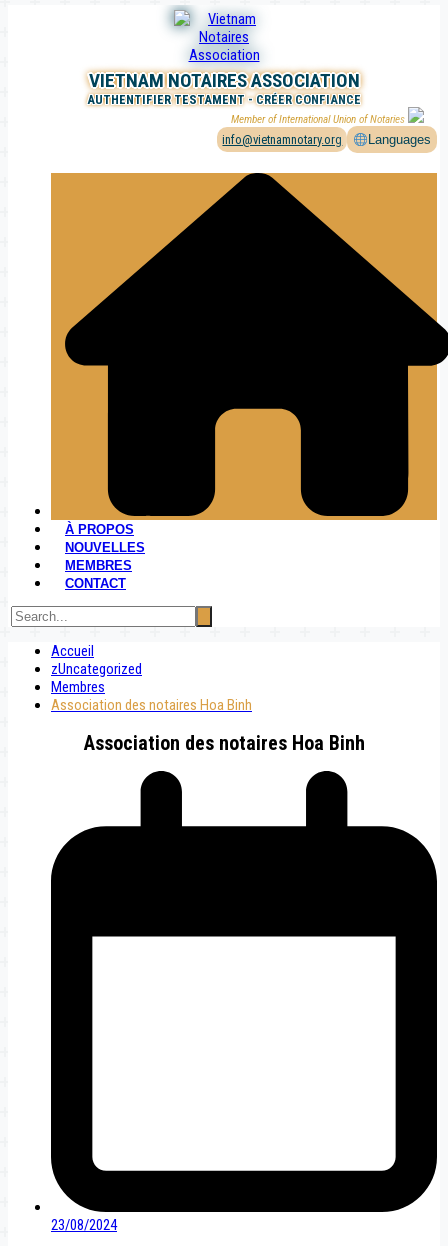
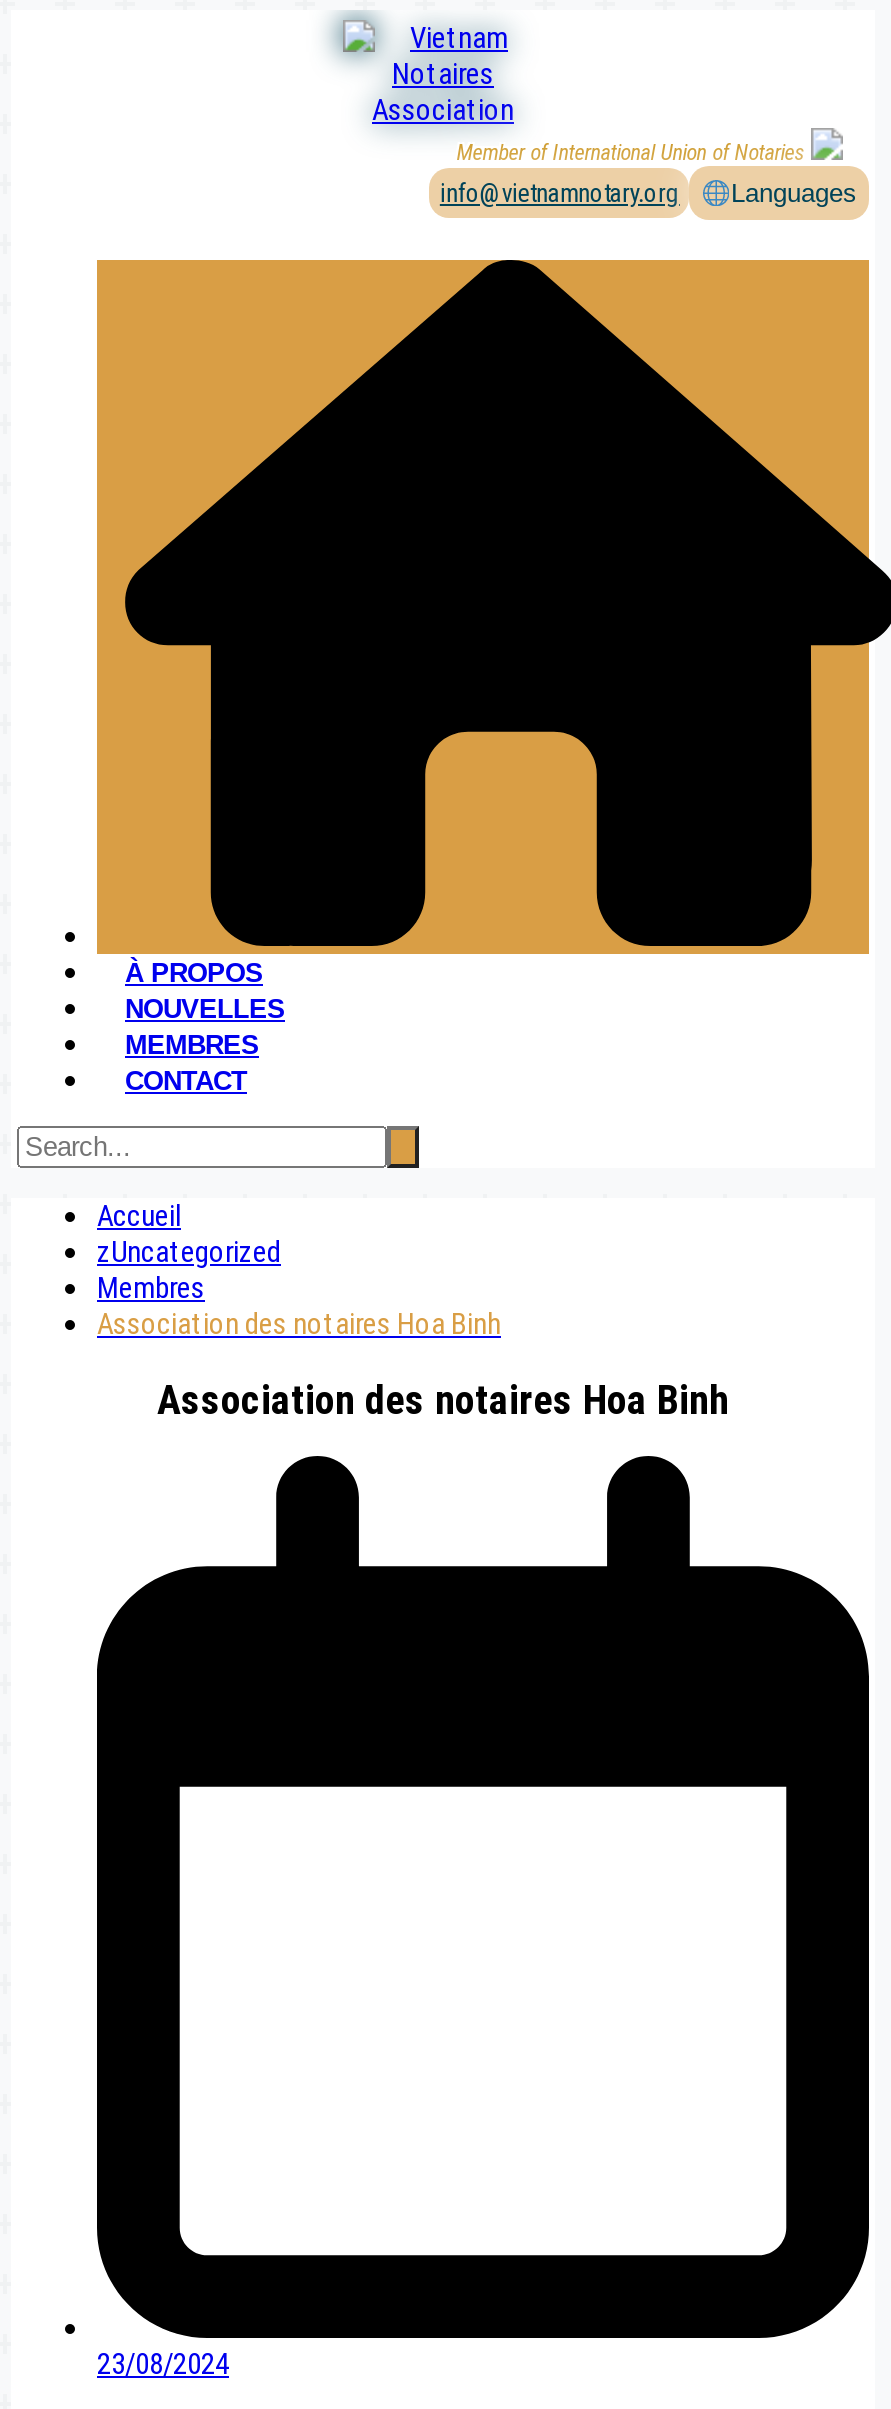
[87,69,361,107] VIETNAM NOTAIRES ASSOCIATION | AUTHENTIFIER TESTAMENT - CRÉER CONFIANCE -> none

